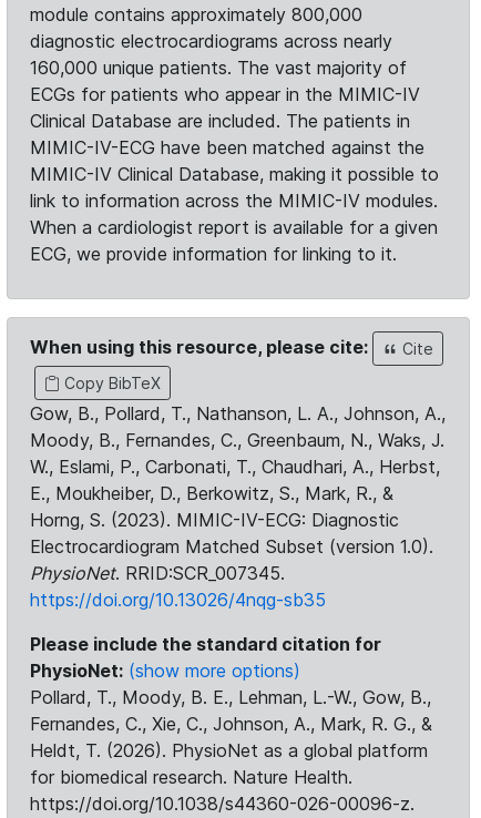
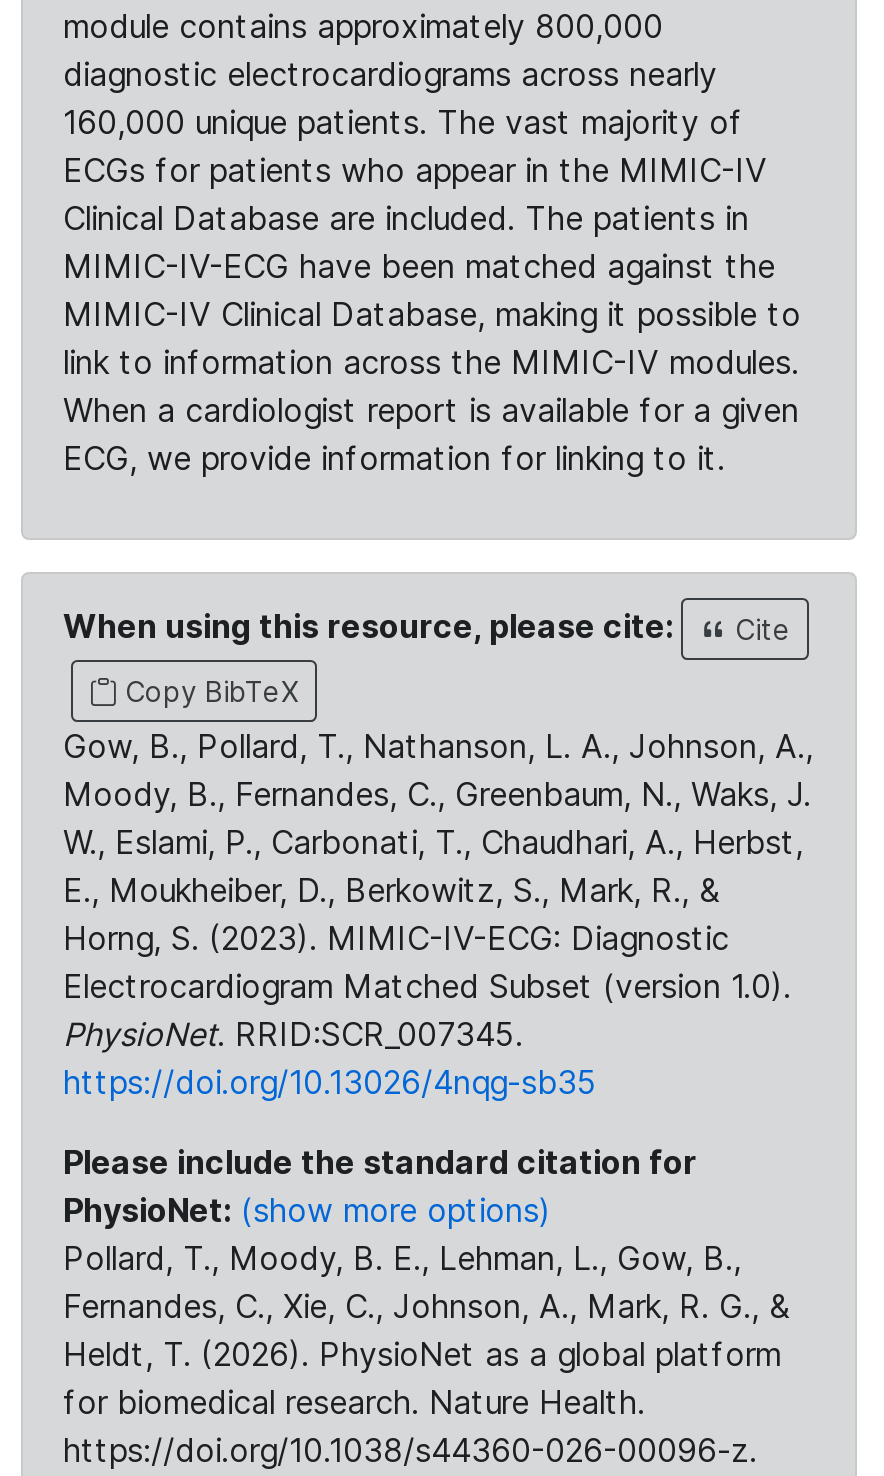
[30,686,431,708] Pollard, T., Moody, B. E., Lehman, L.-W., Gow, B., -> [63,1238,741,1278] Pollard, T., Moody, B. E., Lehman, L., Gow, B.,

